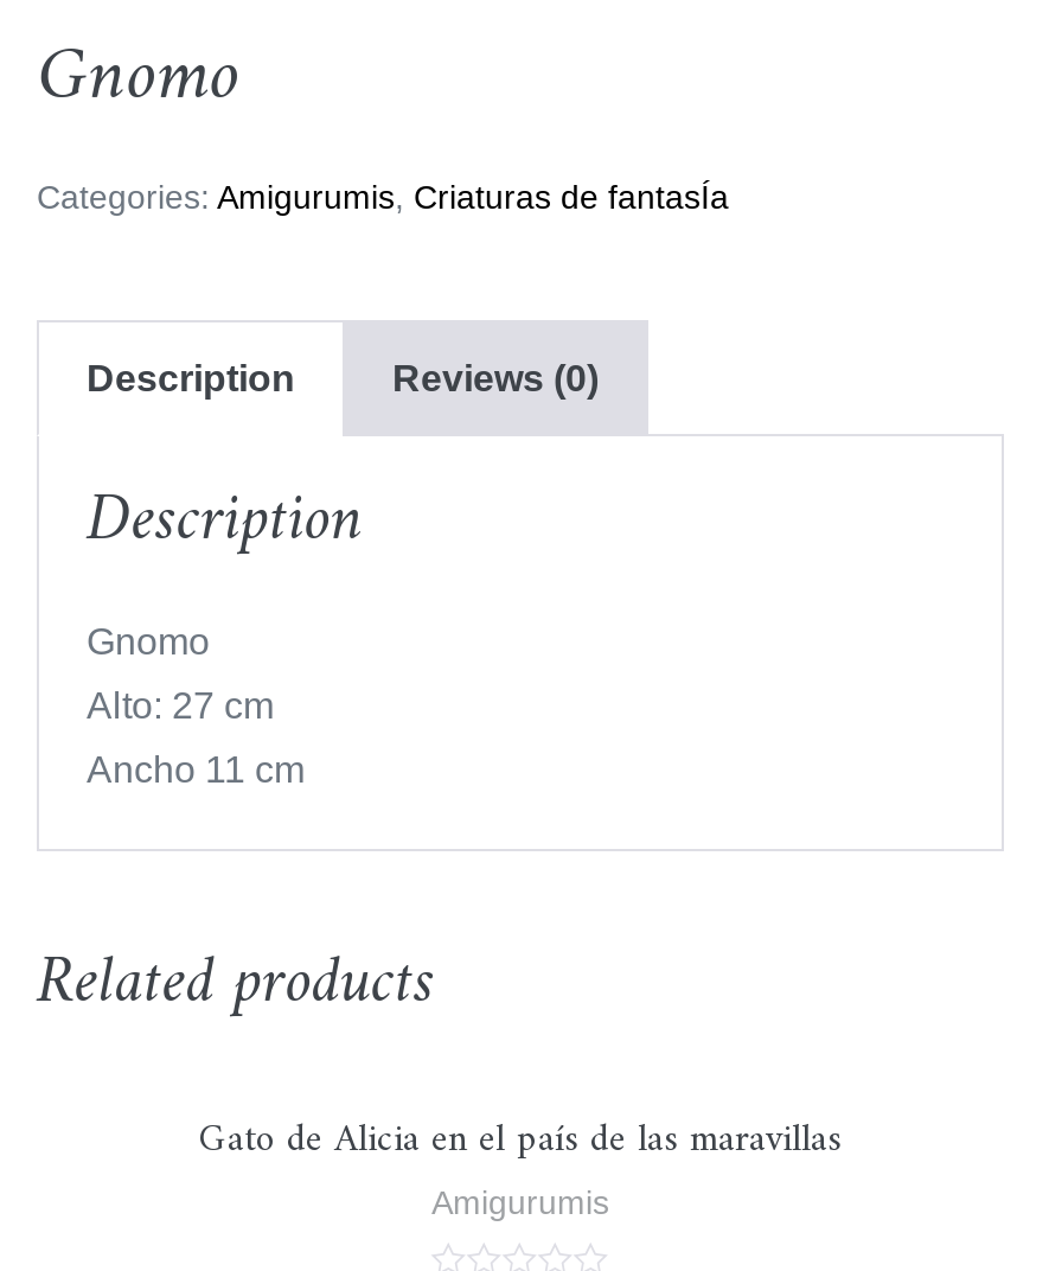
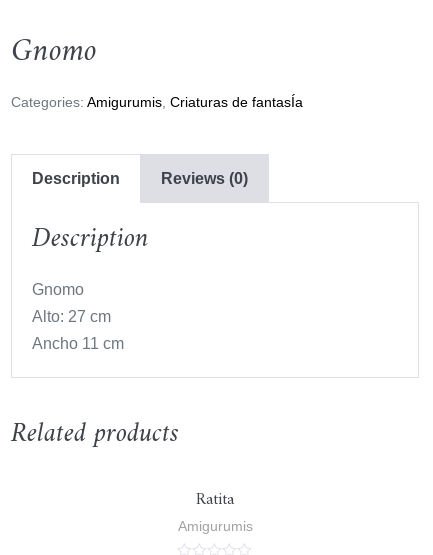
[199,1107,842,1173] Gato de Alicia en el país de las maravillas -> [196,486,234,514] Ratita

